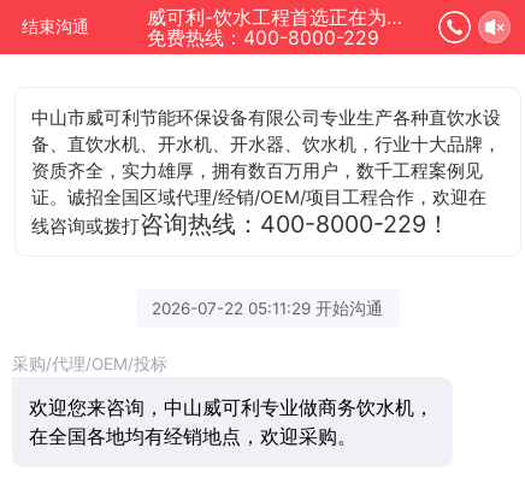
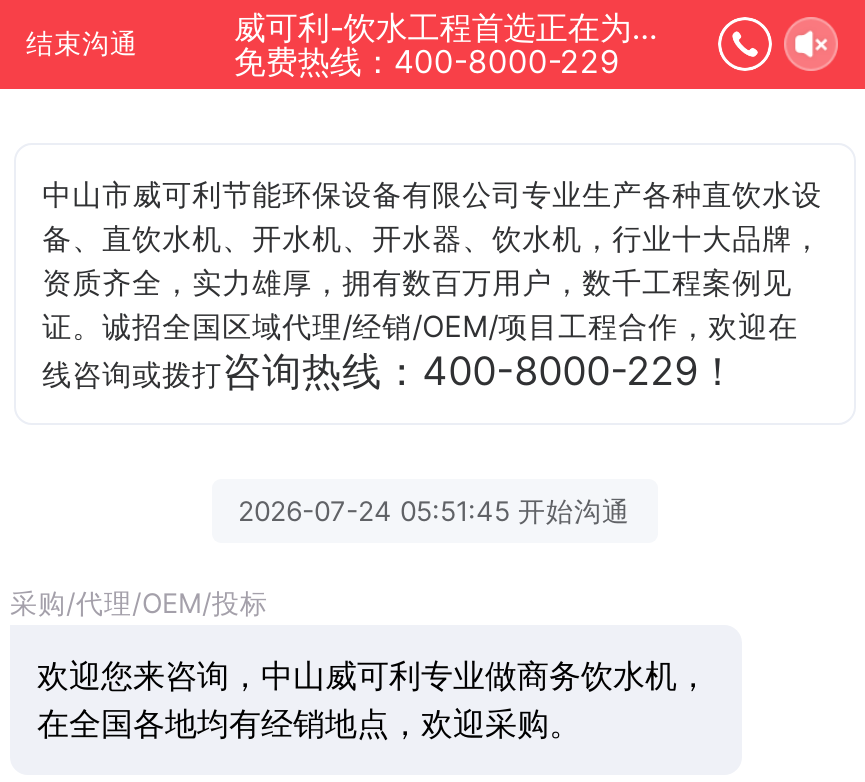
[152,299,383,318] 2026-07-22 05:11:29 开始沟通 -> [238,495,630,527] 2026-07-24 05:51:45 开始沟通

